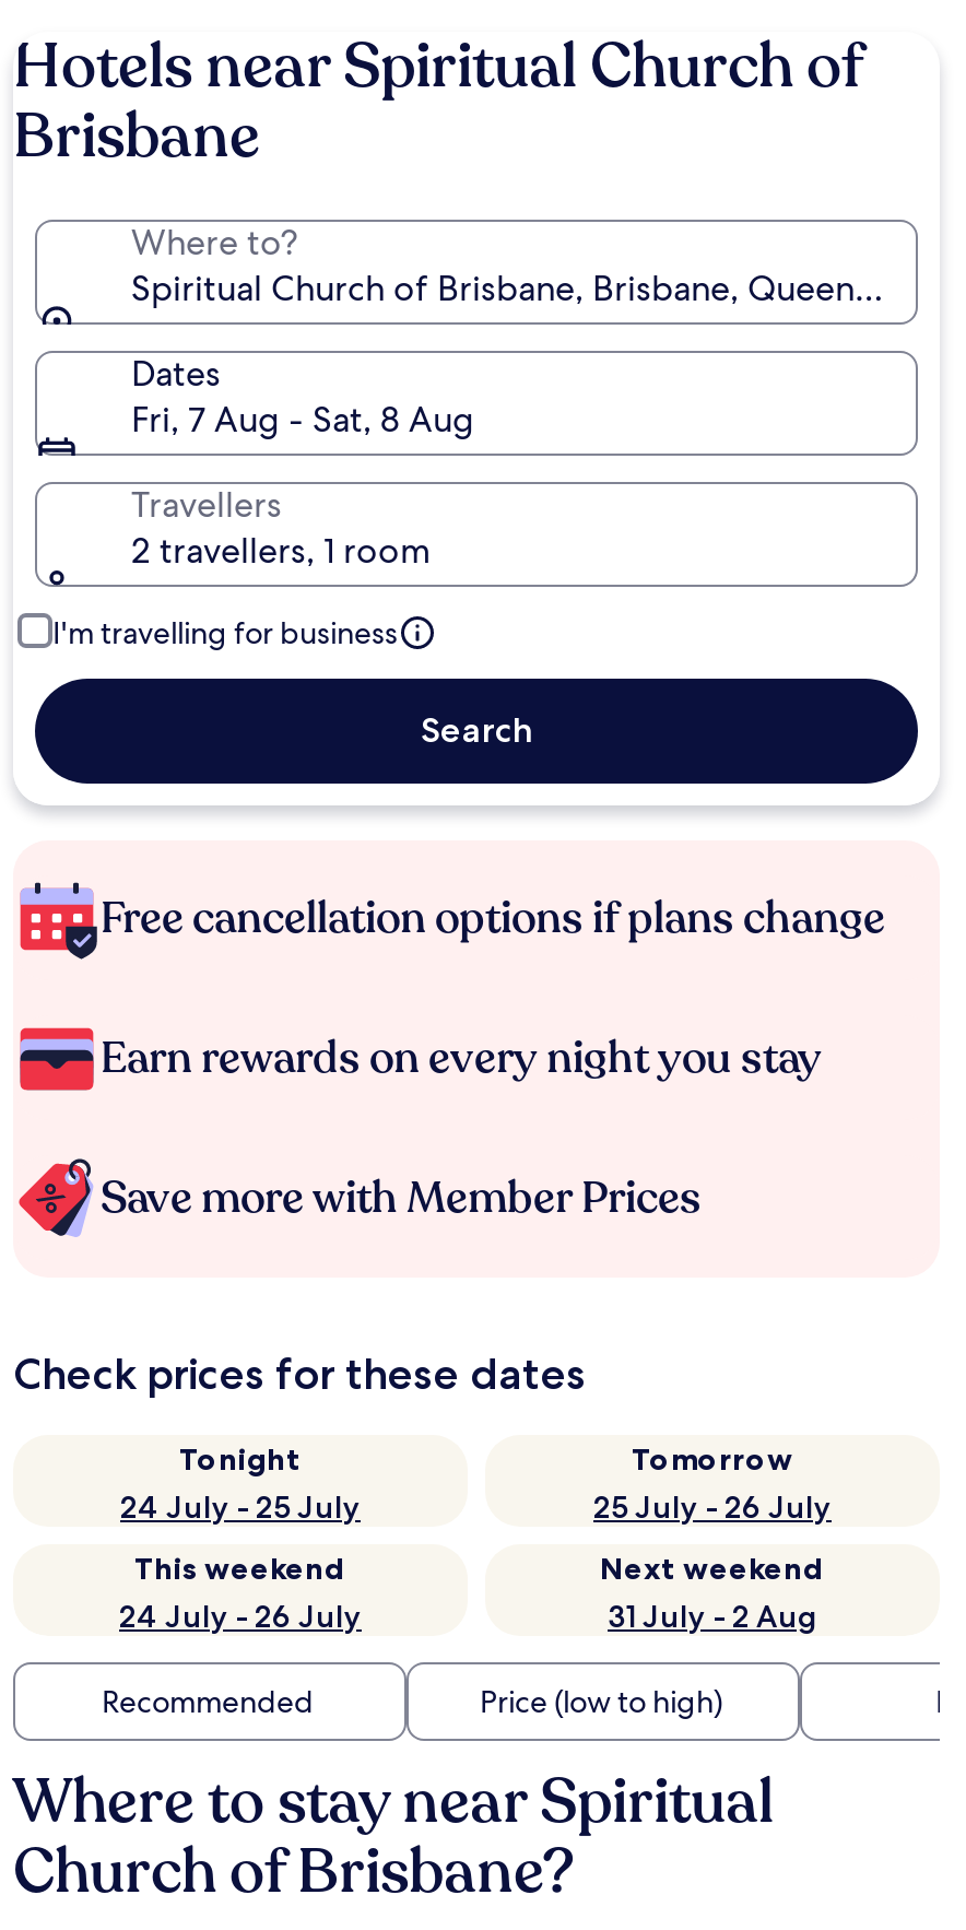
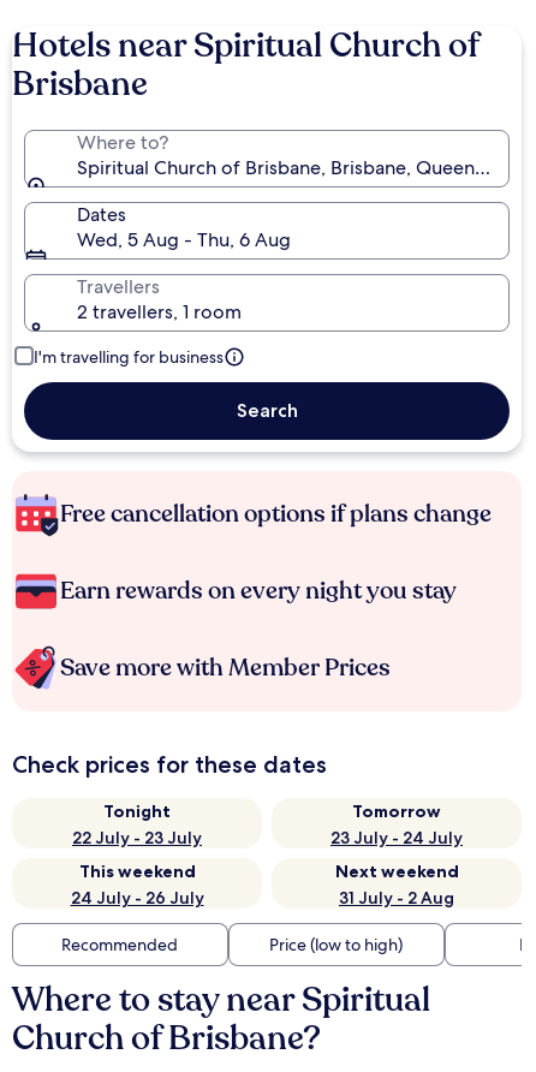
[131,397,474,443] Fri, 7 Aug - Sat, 8 Aug -> [77,227,291,252] Wed, 5 Aug - Thu, 6 Aug
[120,1487,361,1527] 24 July - 25 July -> [72,827,202,848] 22 July - 23 July
[593,1487,832,1527] 25 July - 26 July -> [330,827,463,848] 23 July - 24 July

